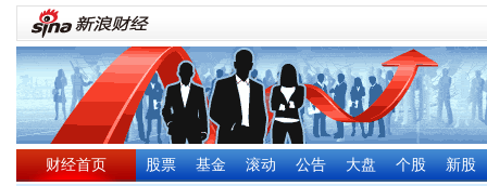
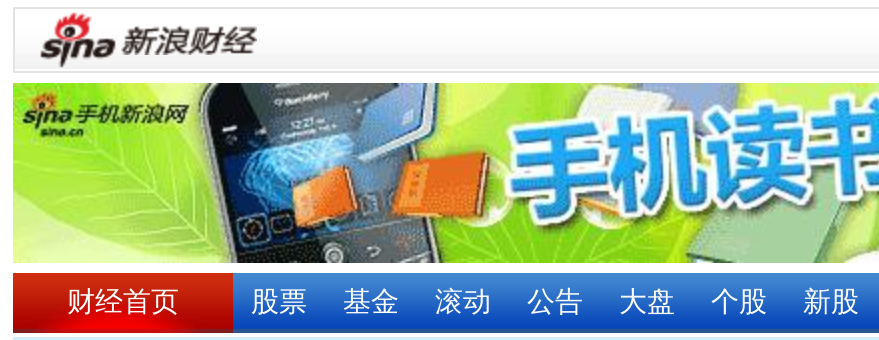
[15,45,484,145] [image] -> [11,81,873,265] [image]

